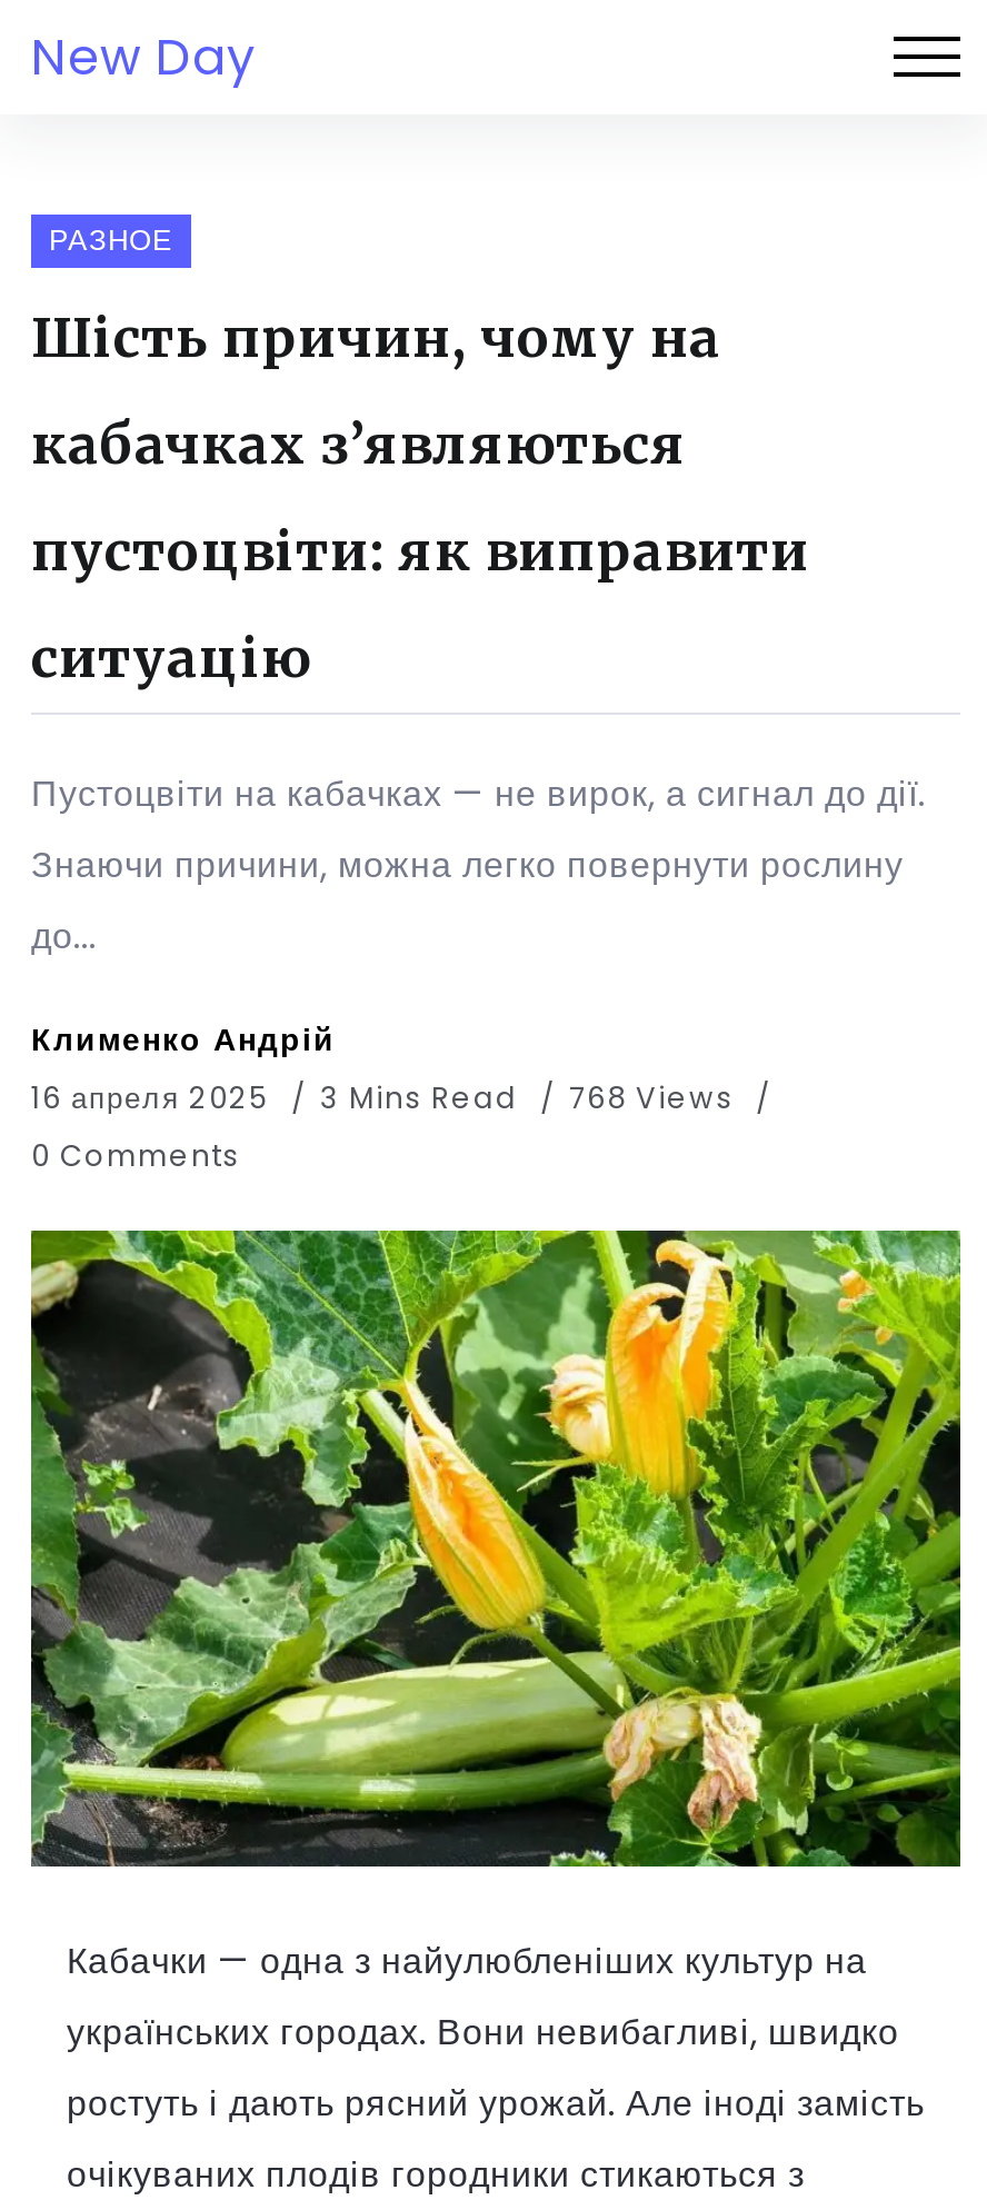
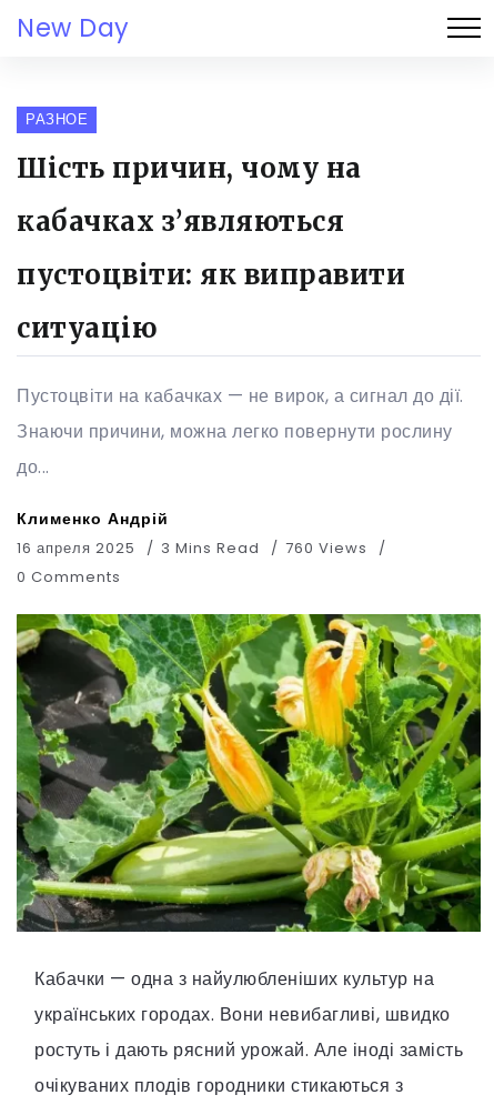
[31,1077,734,1119] 16 апреля 2025 3 Mins Read 768 Views -> [17,538,367,559] 16 апреля 2025 3 Mins Read 760 Views

